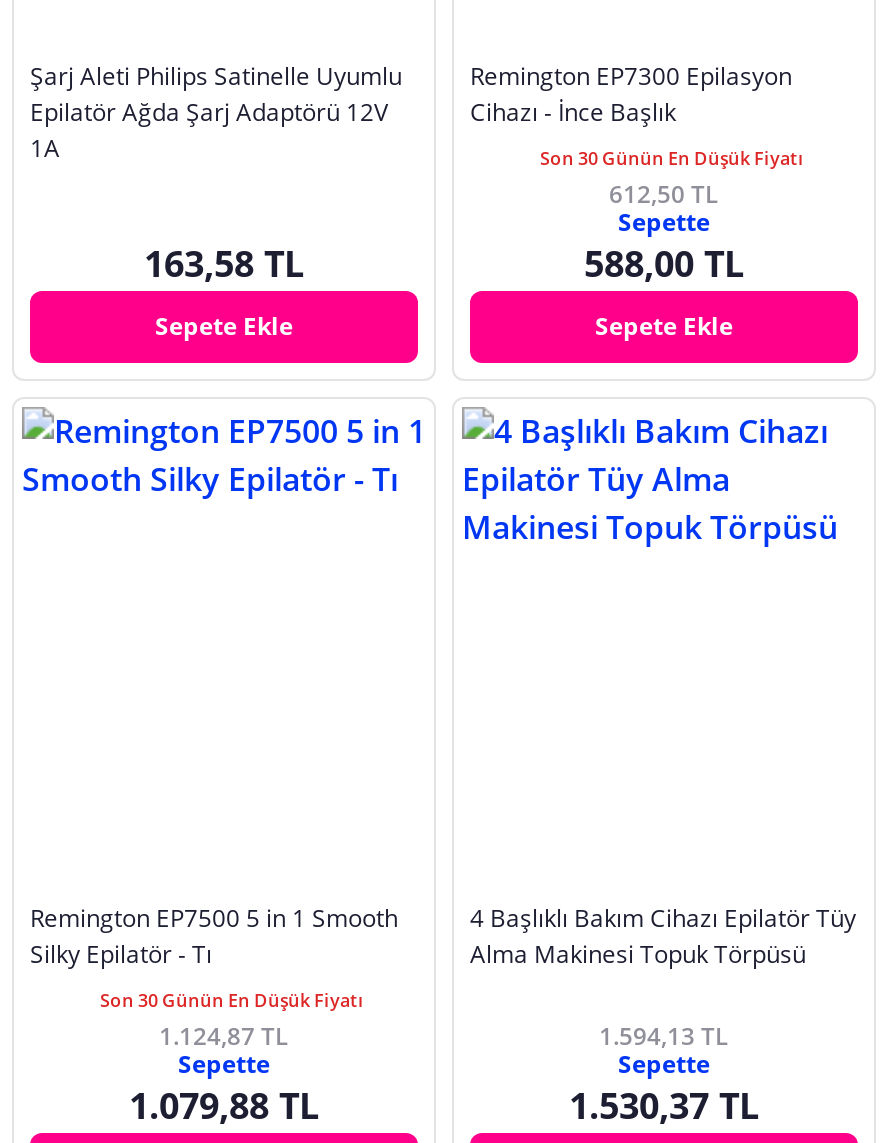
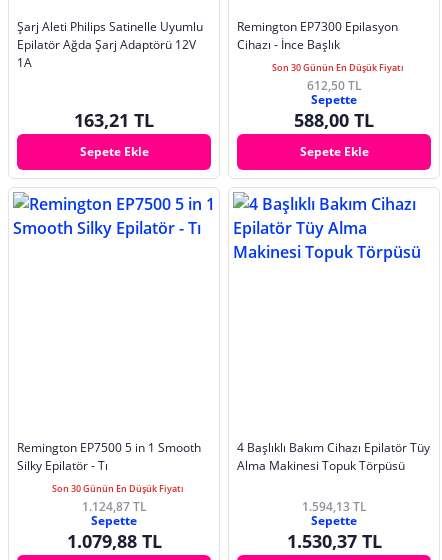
[144,240,304,288] 163,58 TL -> [74,108,154,132] 163,21 TL

